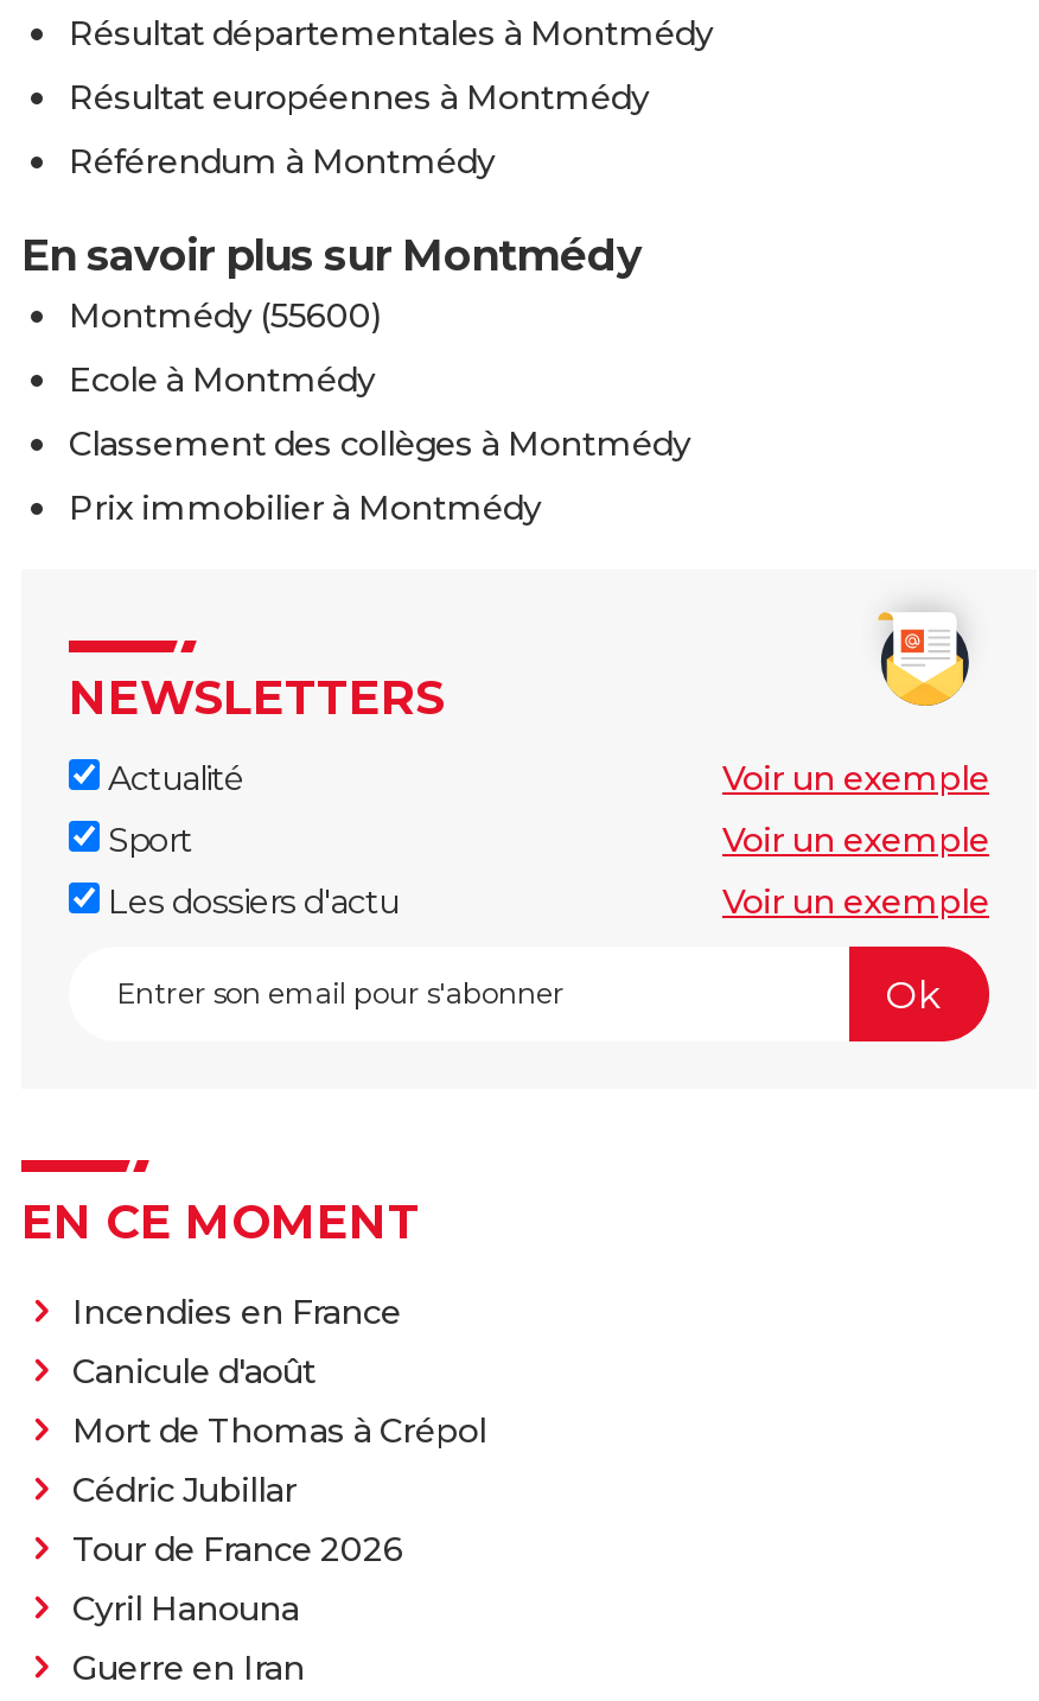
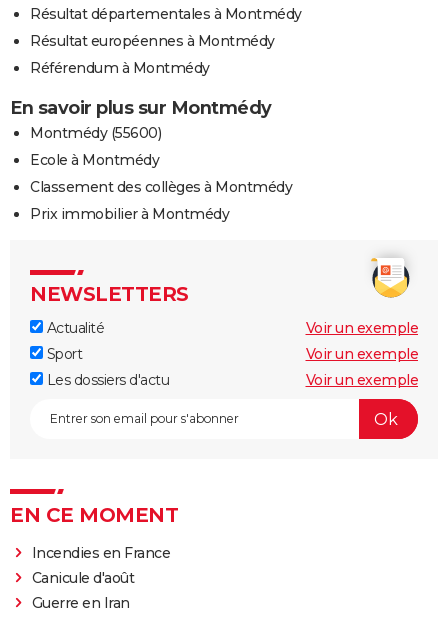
[72,1410,486,1631] Mort de Thomas à Crépol | Cédric Jubillar | Tour de France 2026 | Cyril Hanouna -> none

